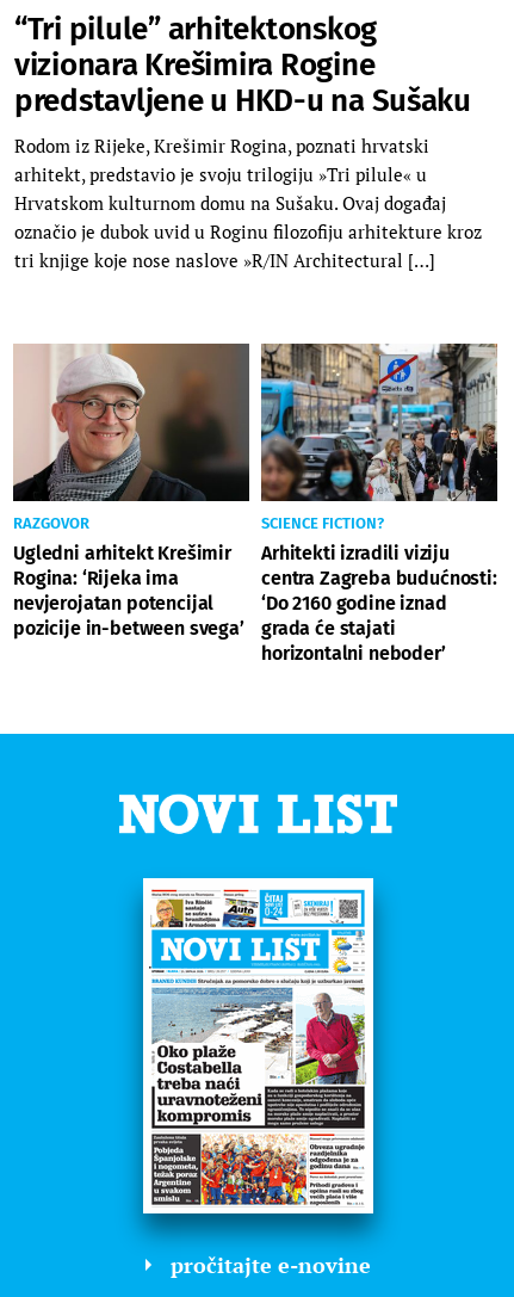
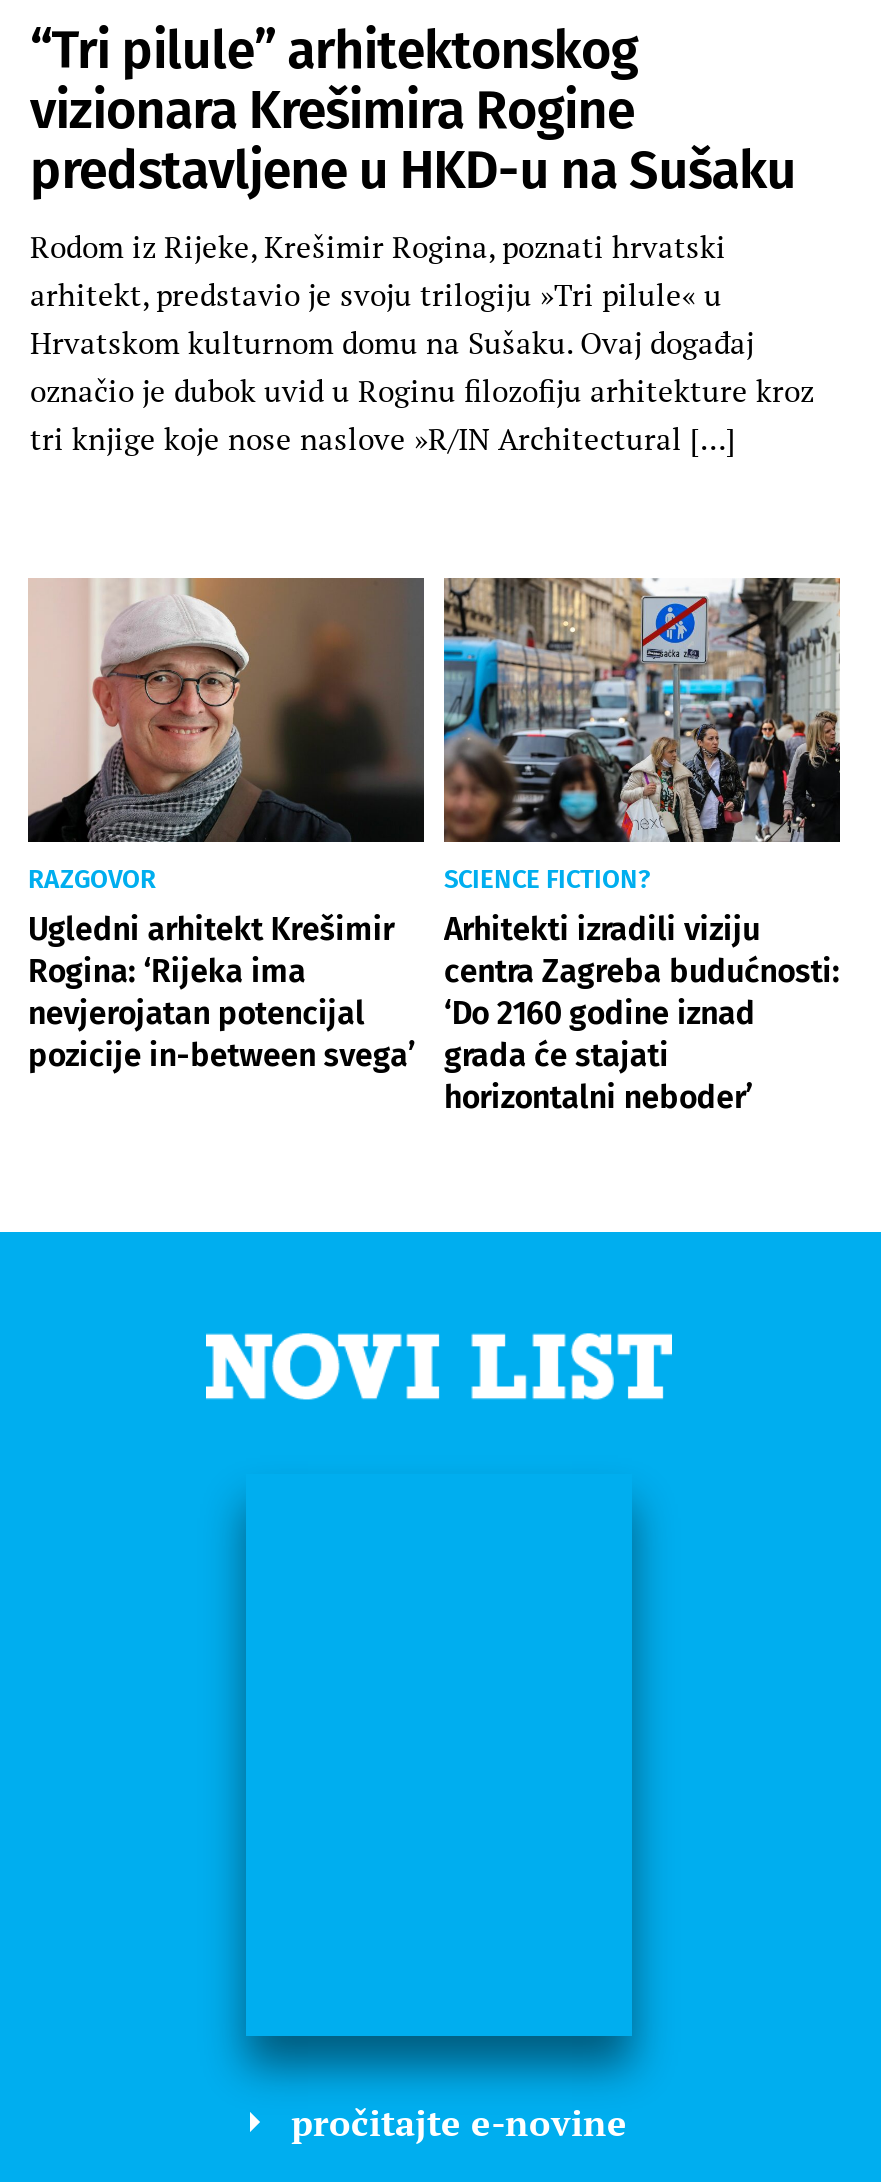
[142,877,374,1215] [image] -> none

